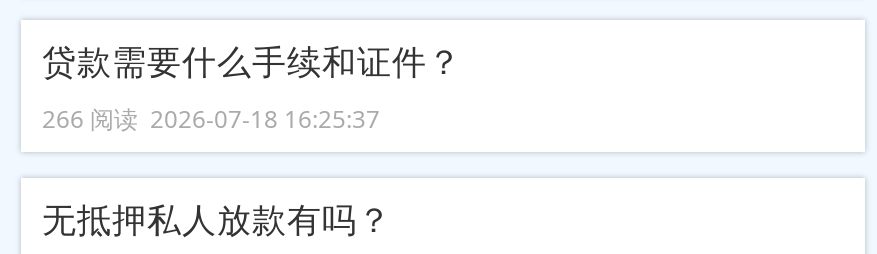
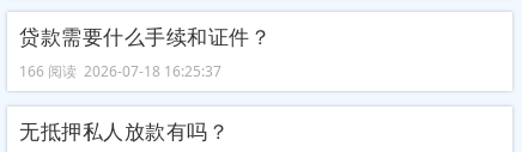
[42,103,380,137] 266 阅读 2026-07-18 16:25:37 -> [20,61,222,82] 166 阅读 2026-07-18 16:25:37

